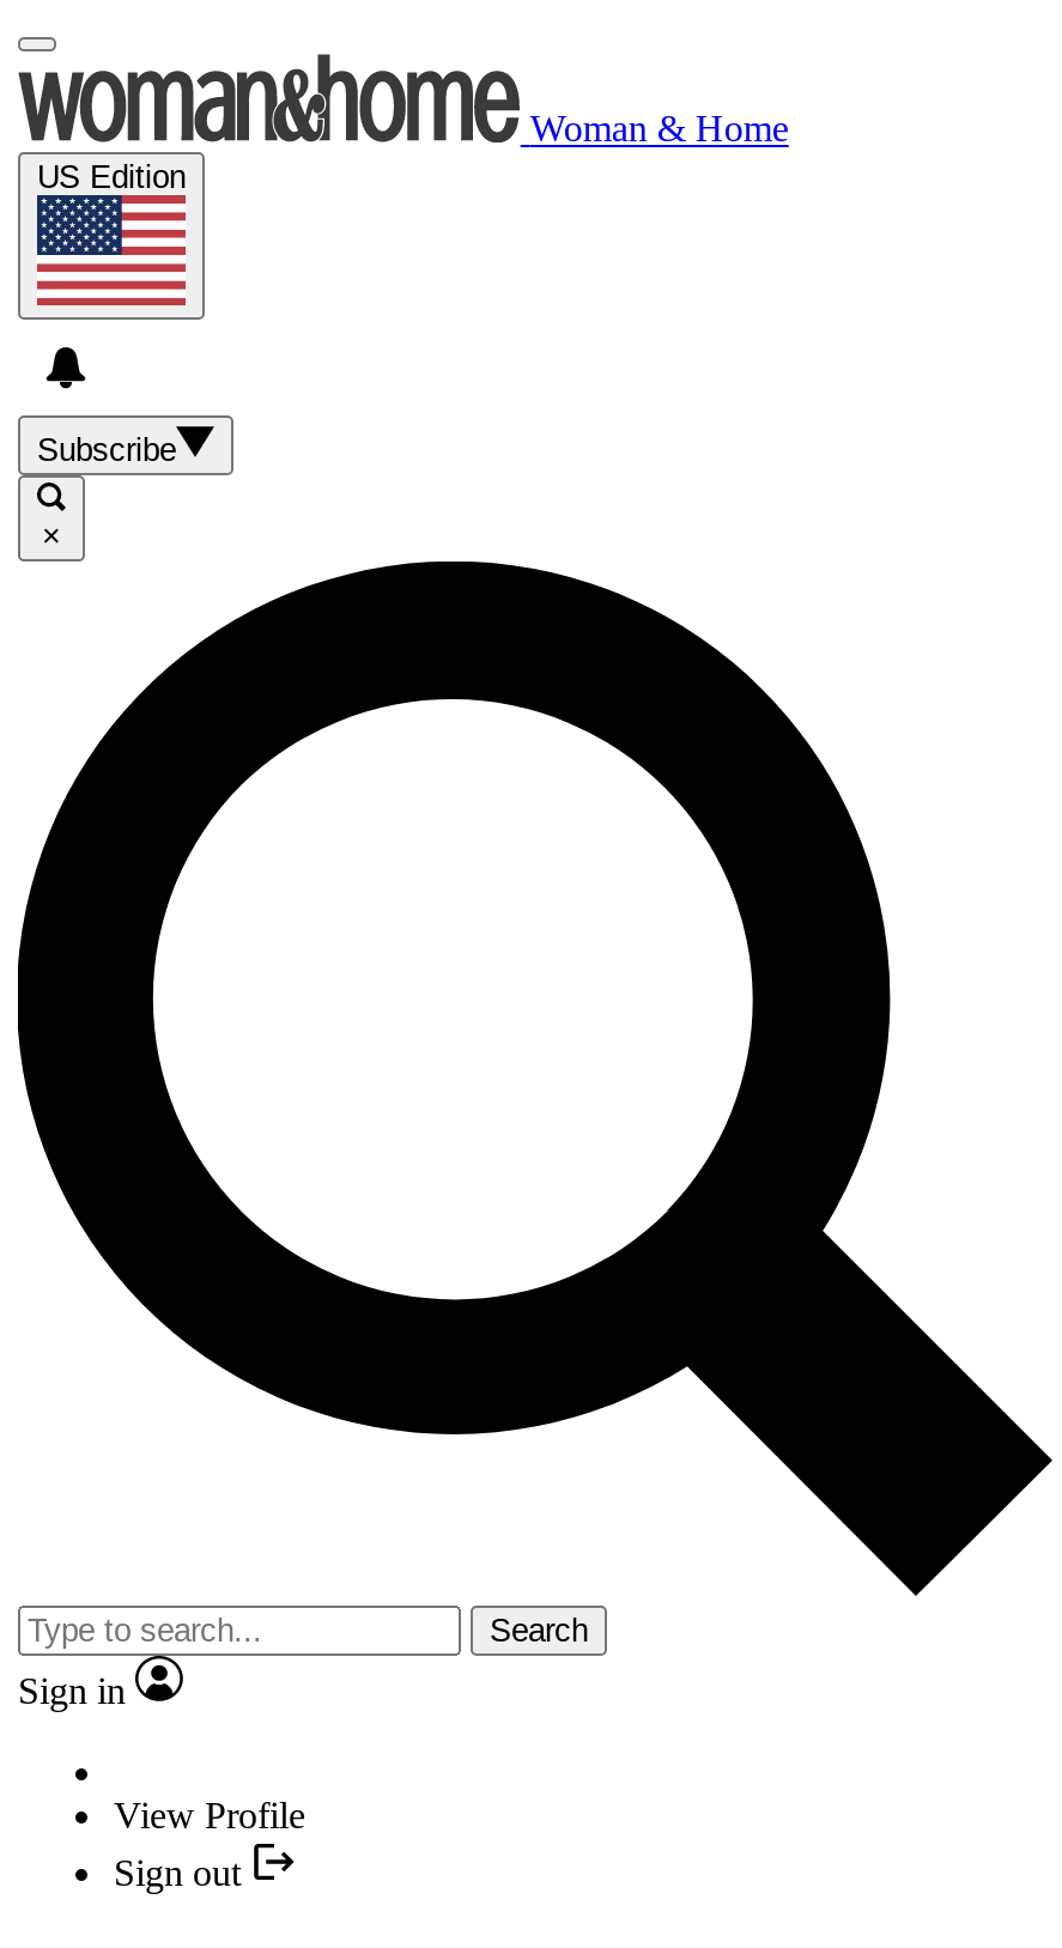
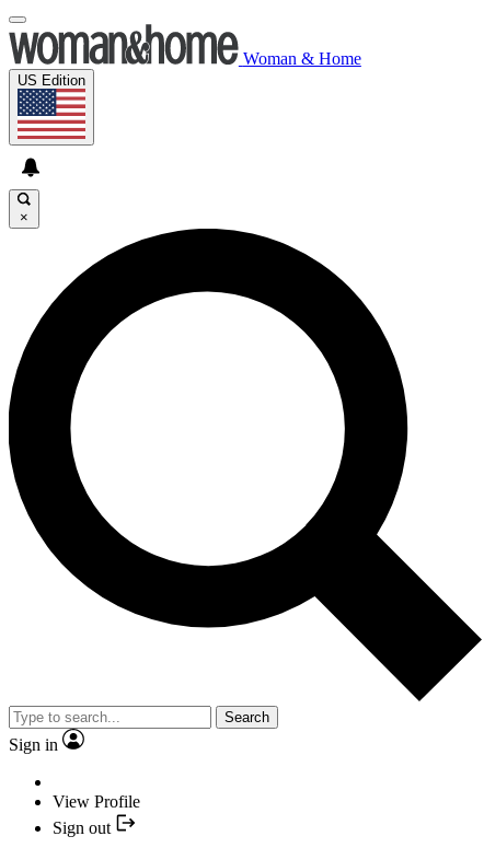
[37,433,176,469] Subscribe -> none

